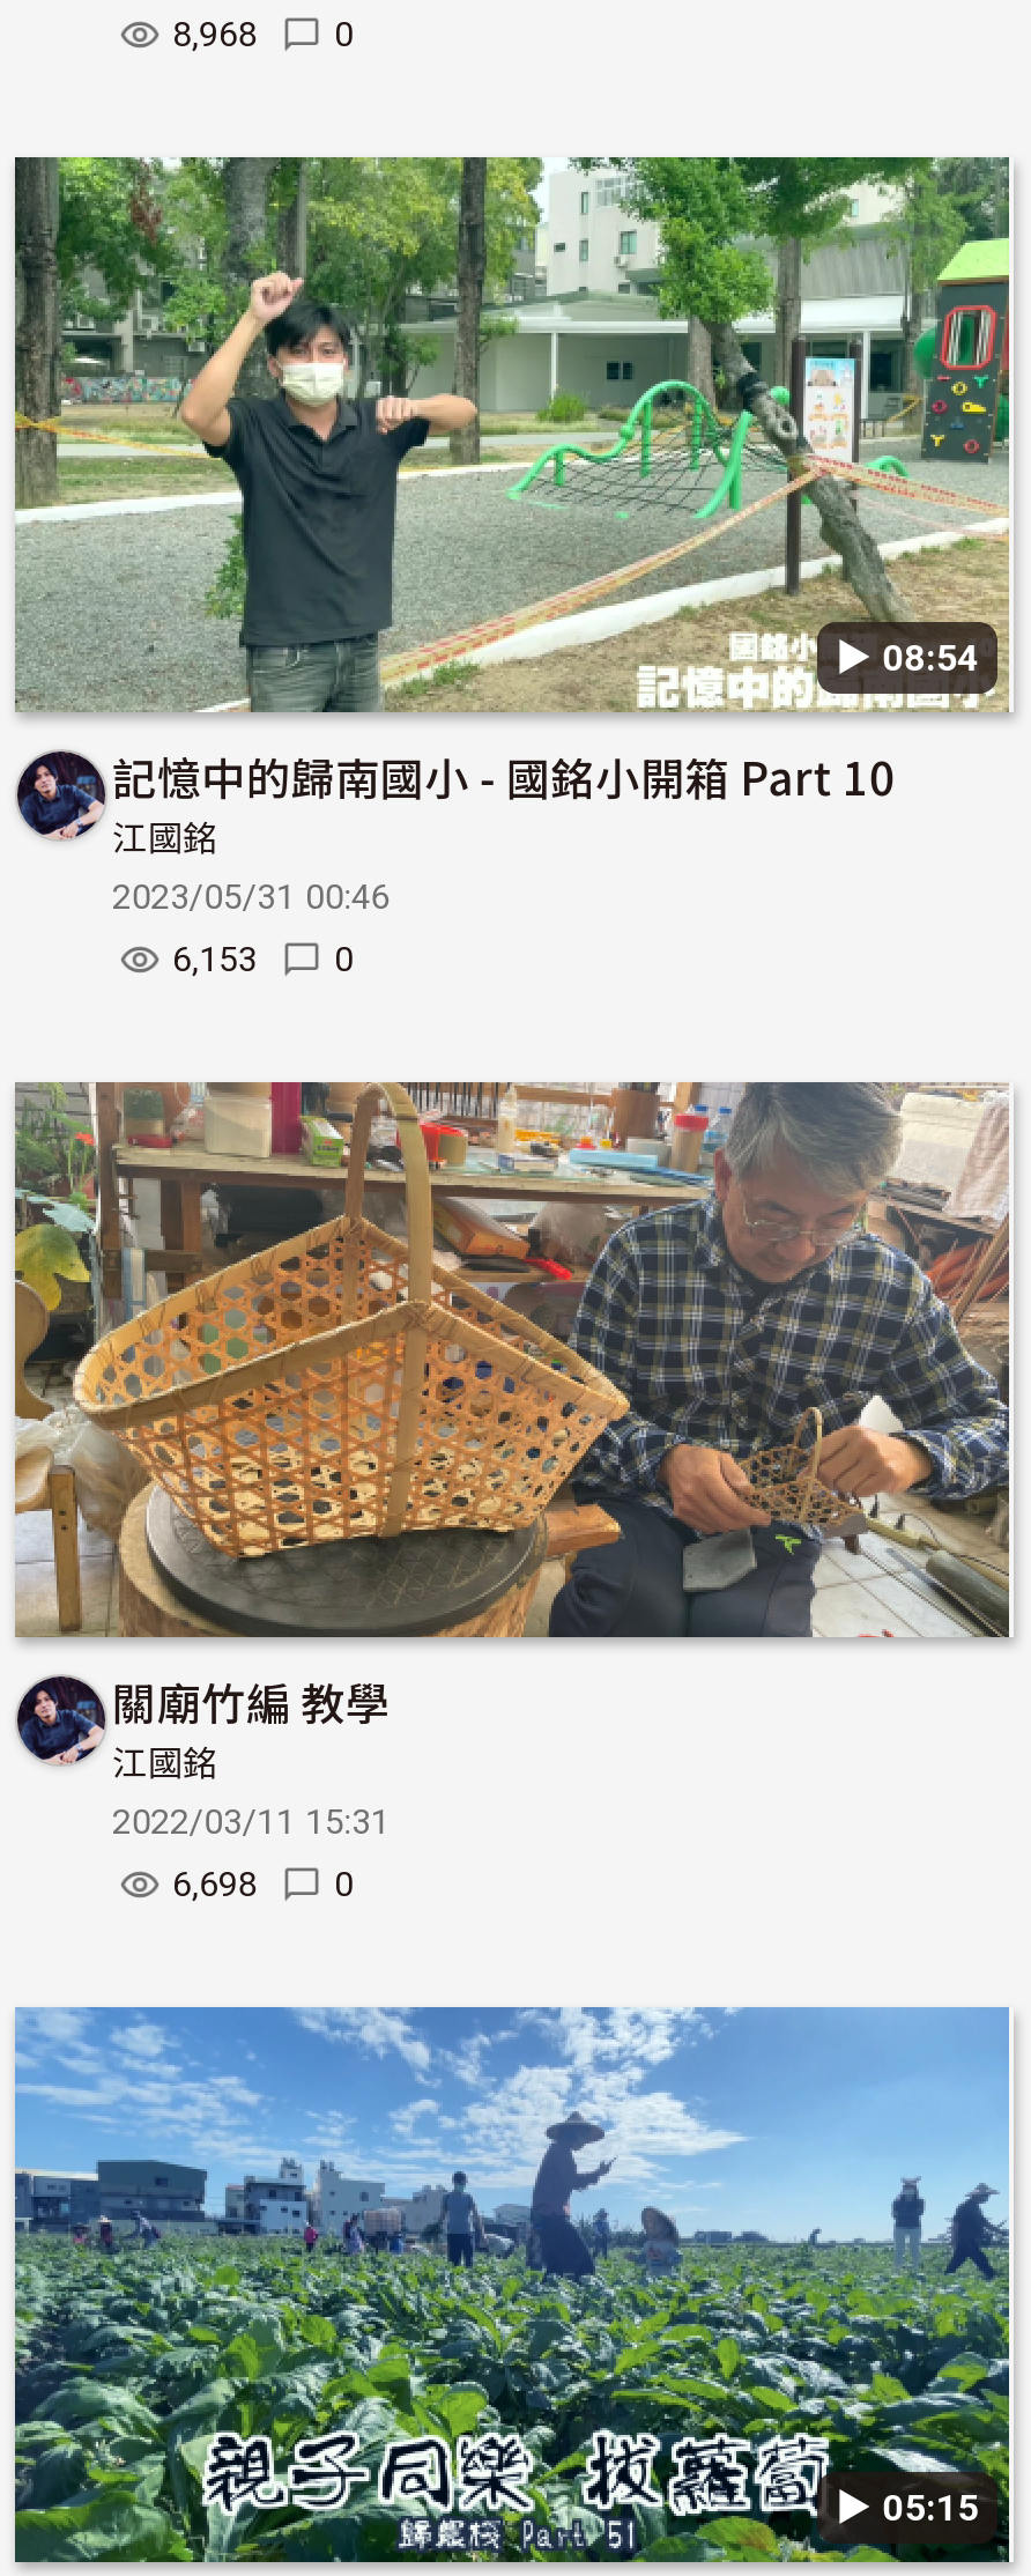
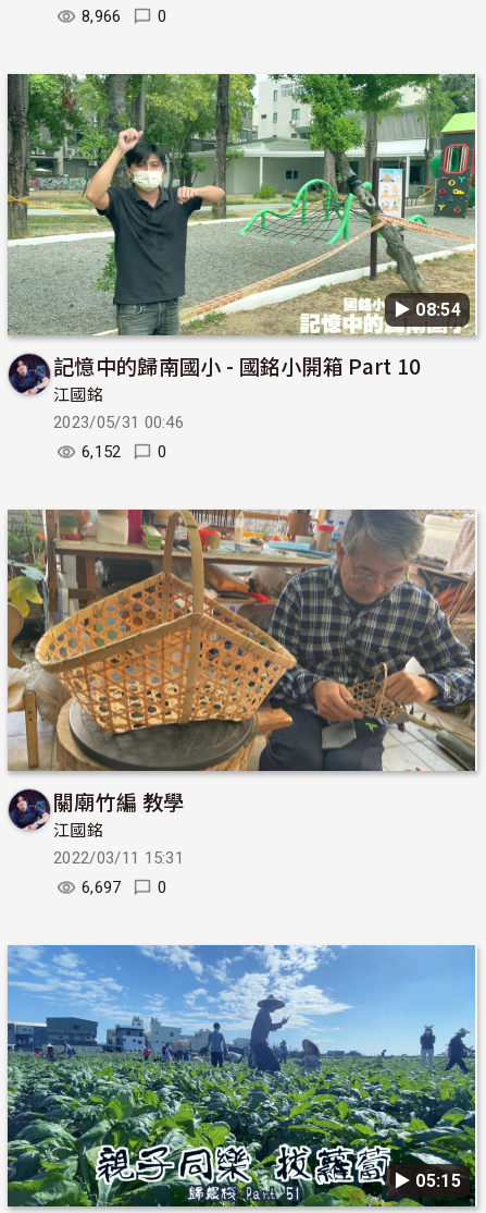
[172,14,353,55] 8,968 0 -> [82,6,167,26] 8,966 0
[172,939,353,980] 6,153 0 -> [82,442,167,462] 6,152 0
[172,1864,353,1905] 6,698 0 -> [82,878,167,897] 6,697 0

